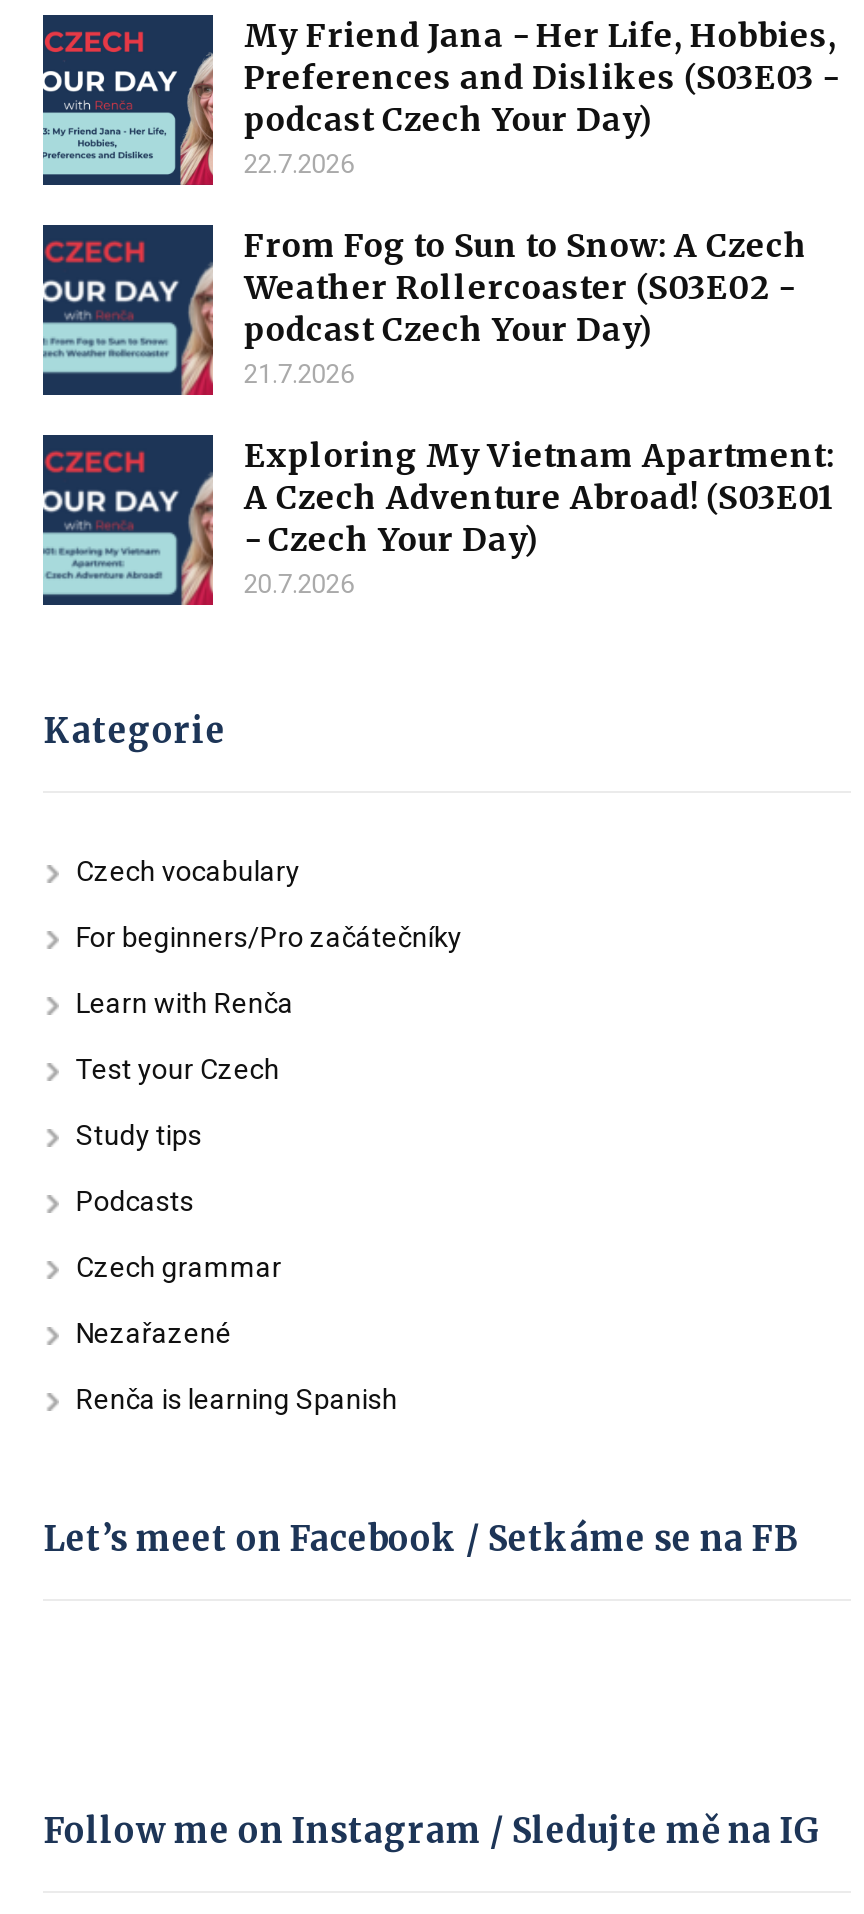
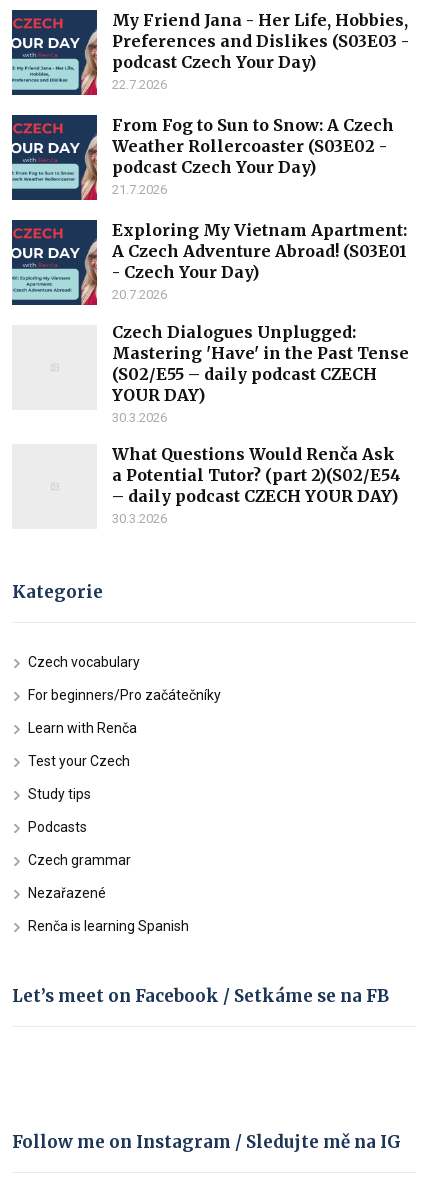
none -> [112,322,409,526] Czech Dialogues Unplugged: | Mastering 'Have' in the Past Tense | (S02/E55 – daily podcast CZECH | YOUR DAY) | 30.3.2026 | What Questions Would Renča Ask | a Potential Tutor? (part 2)(S02/E54 | – daily podcast CZECH YOUR DAY) | 30.3.2026

